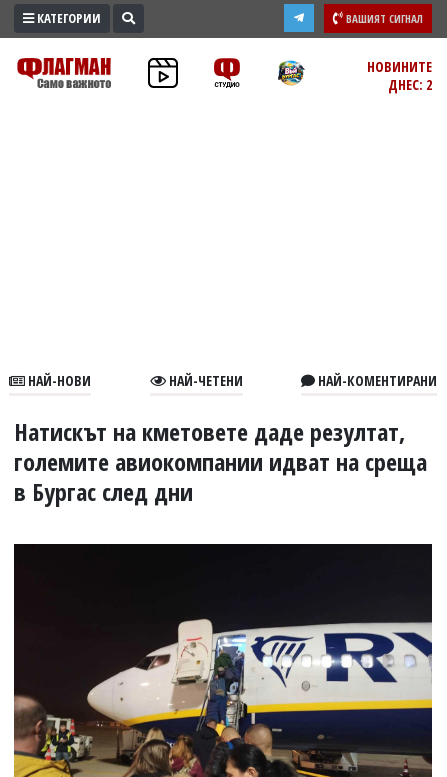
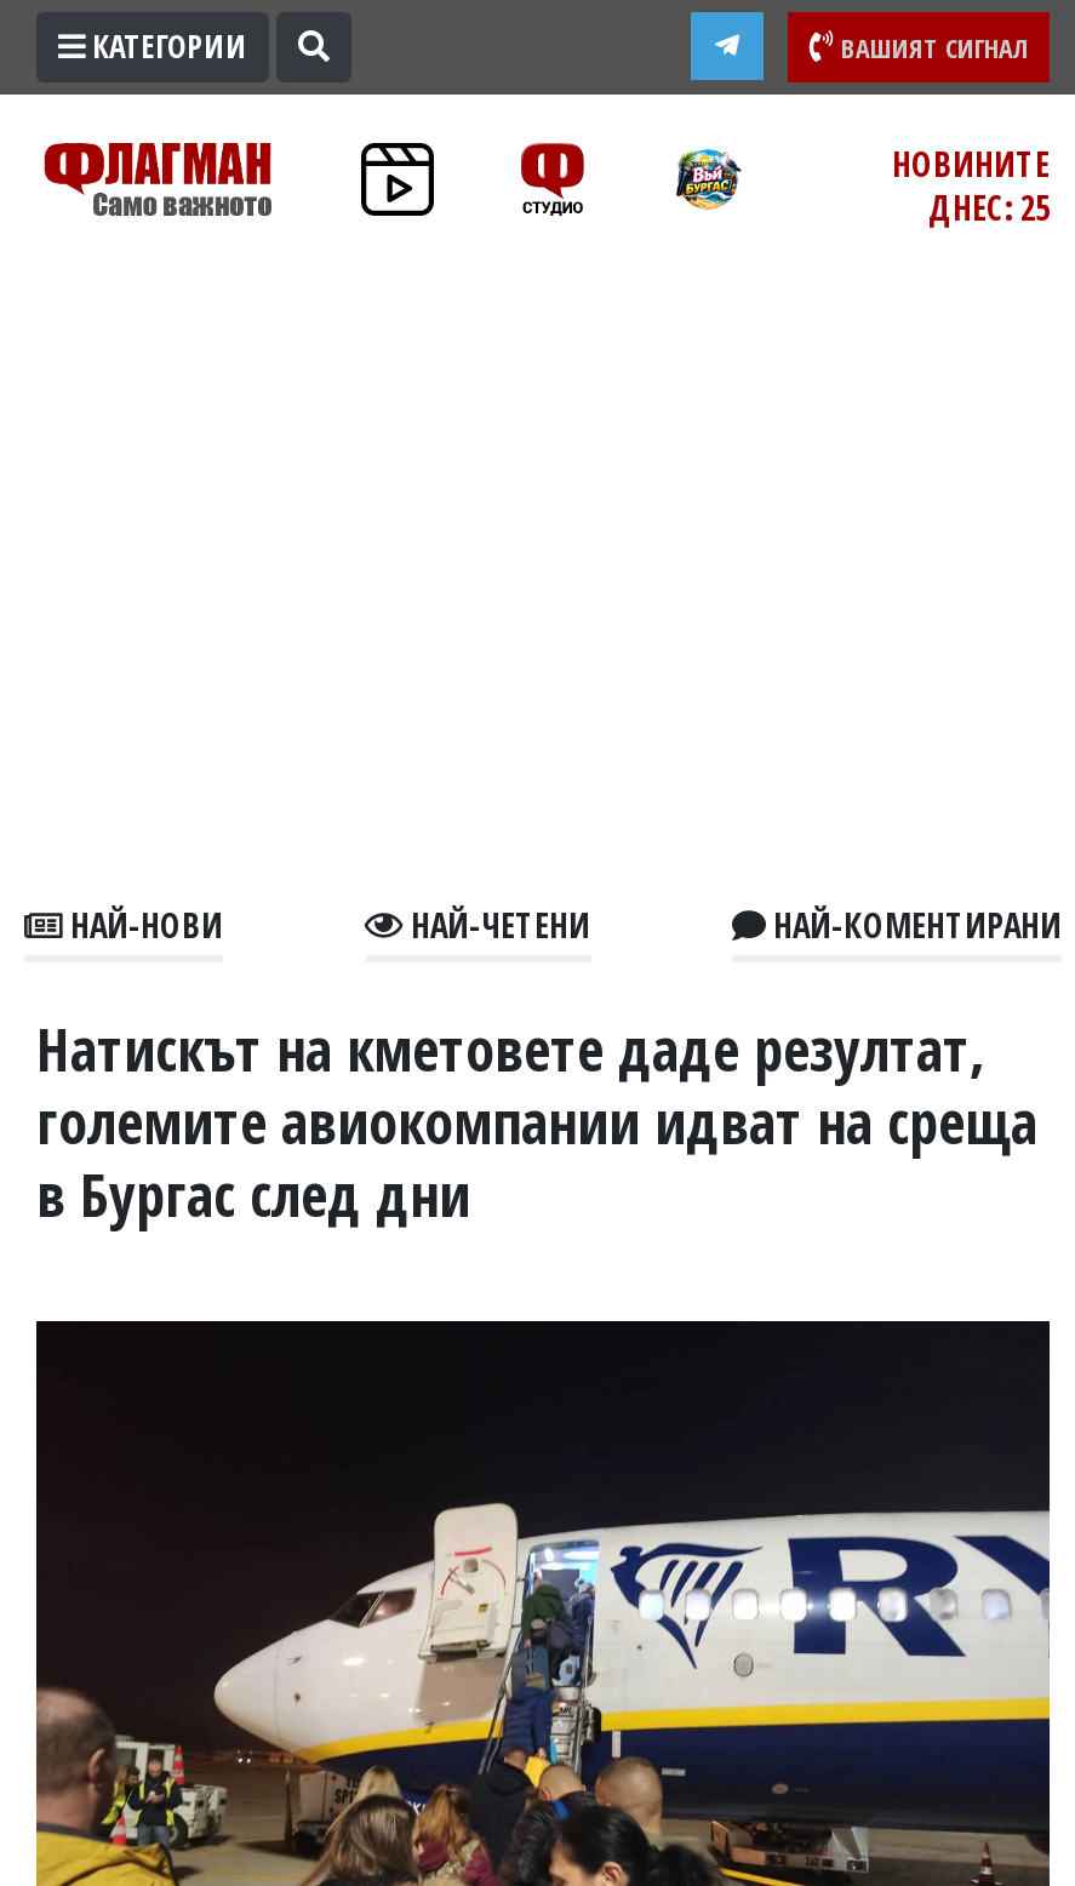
[388,75,432,94] ДНЕС: 2 -> [928,184,1050,230] ДНЕС: 25

